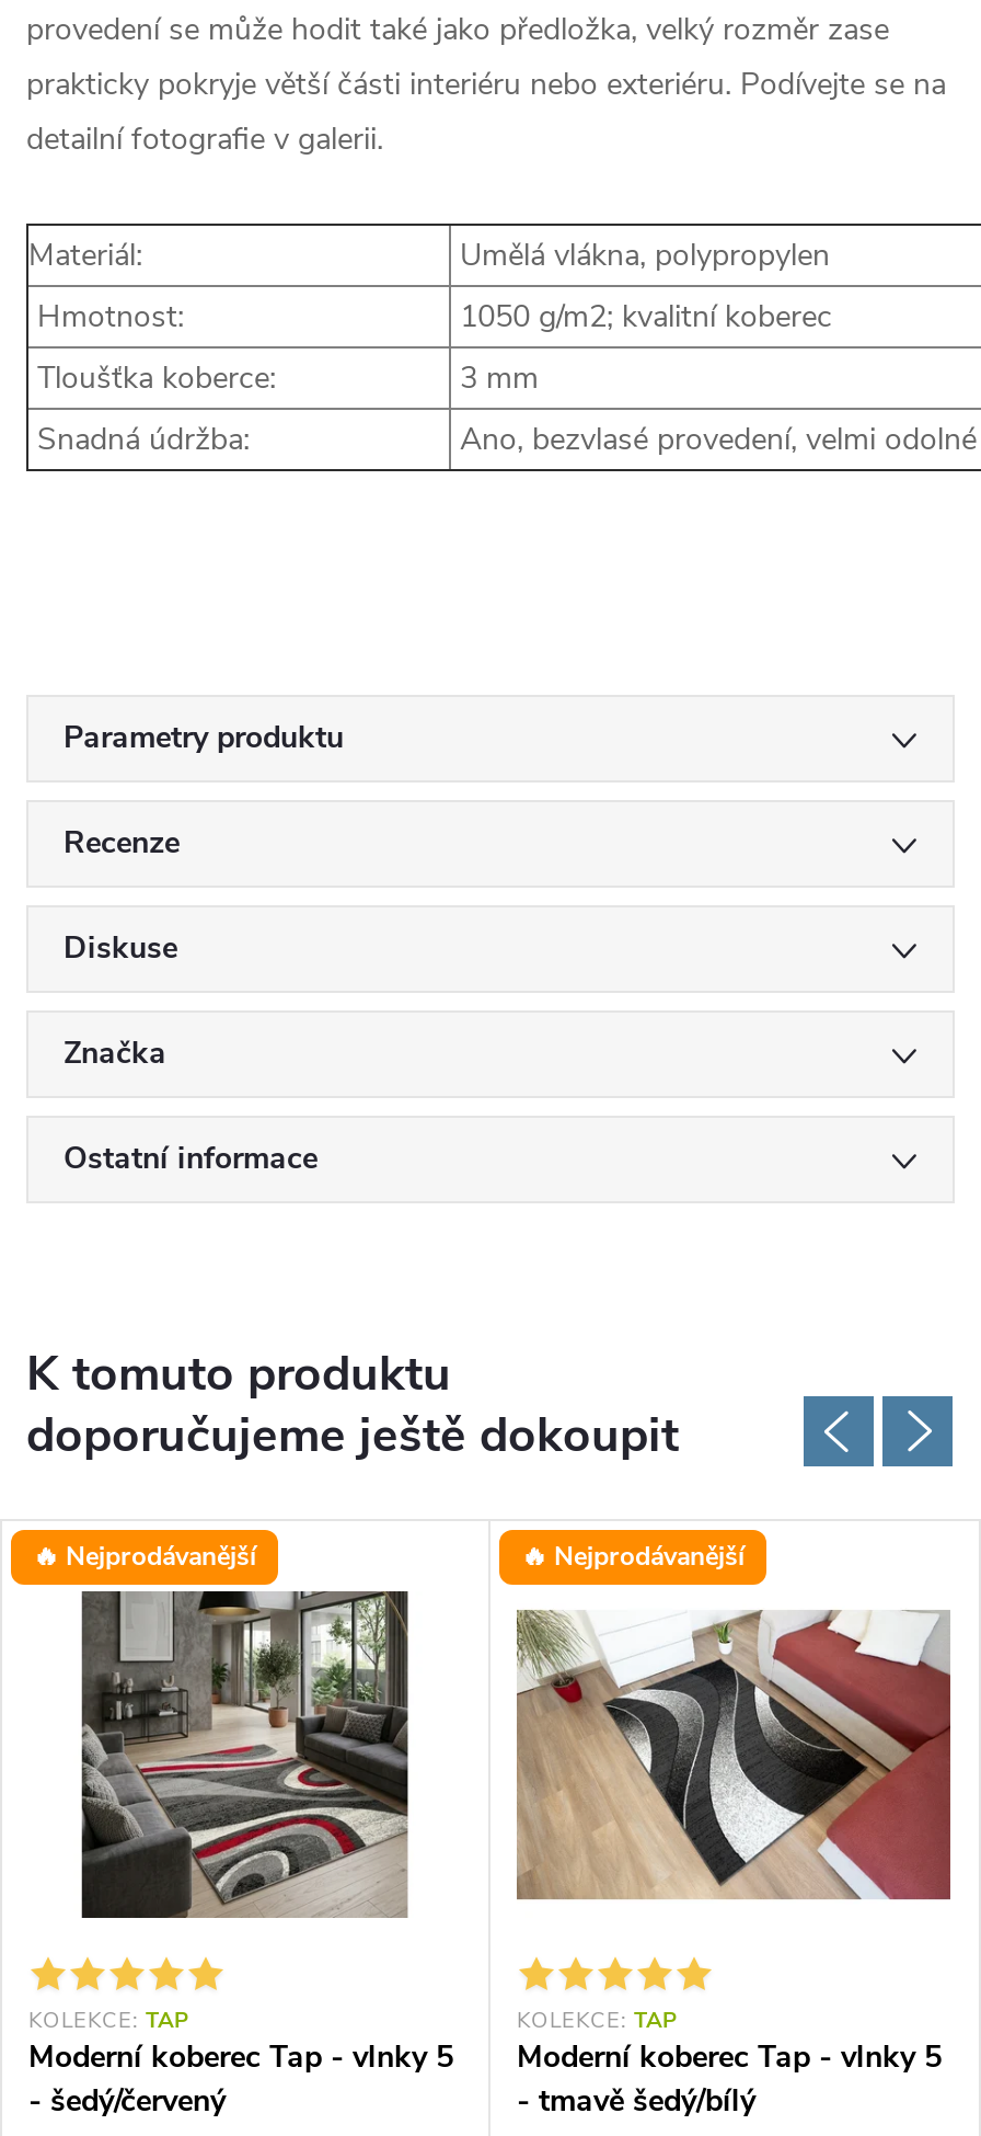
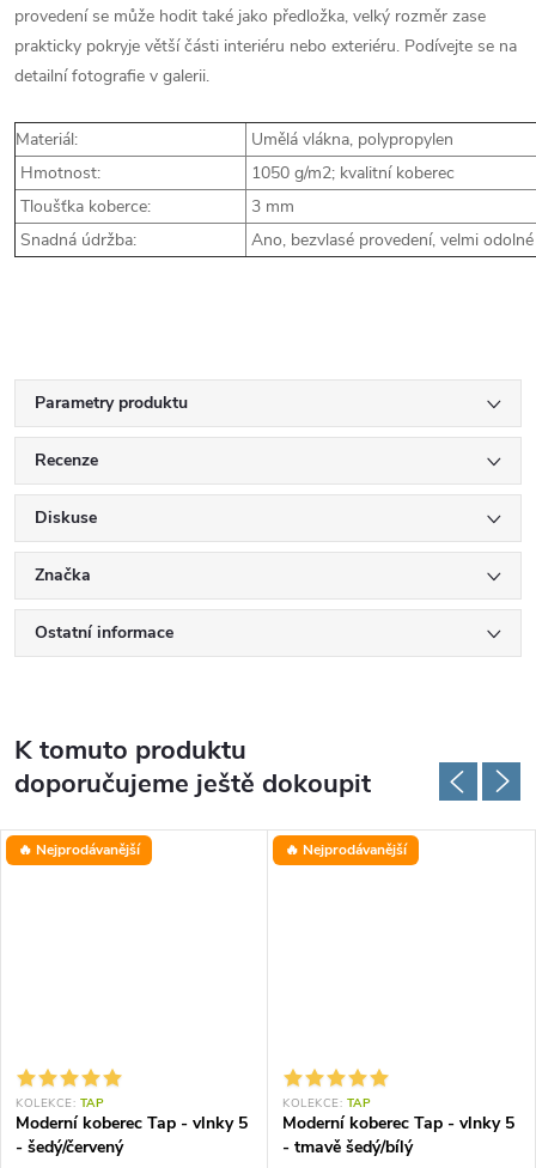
[79,1589,412,1920] [image] -> none
[515,1607,953,1903] [image] -> none

